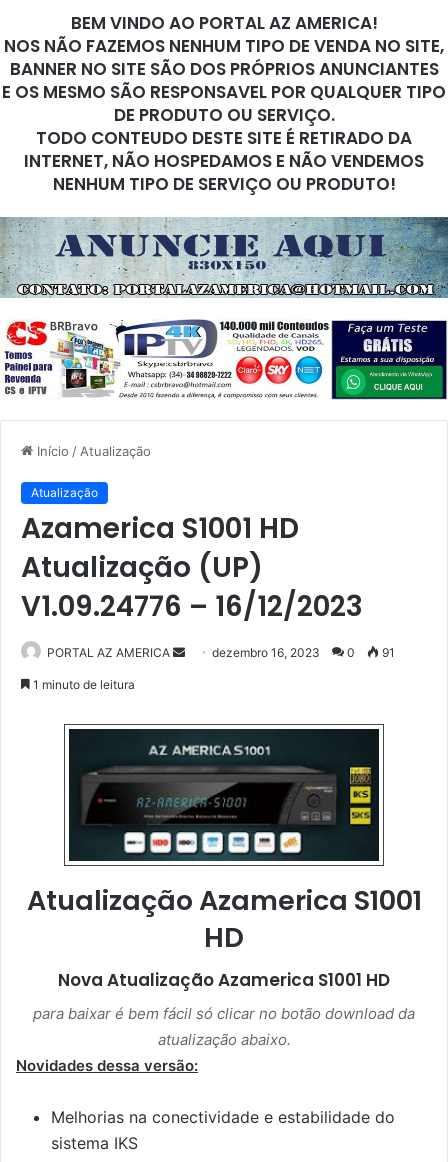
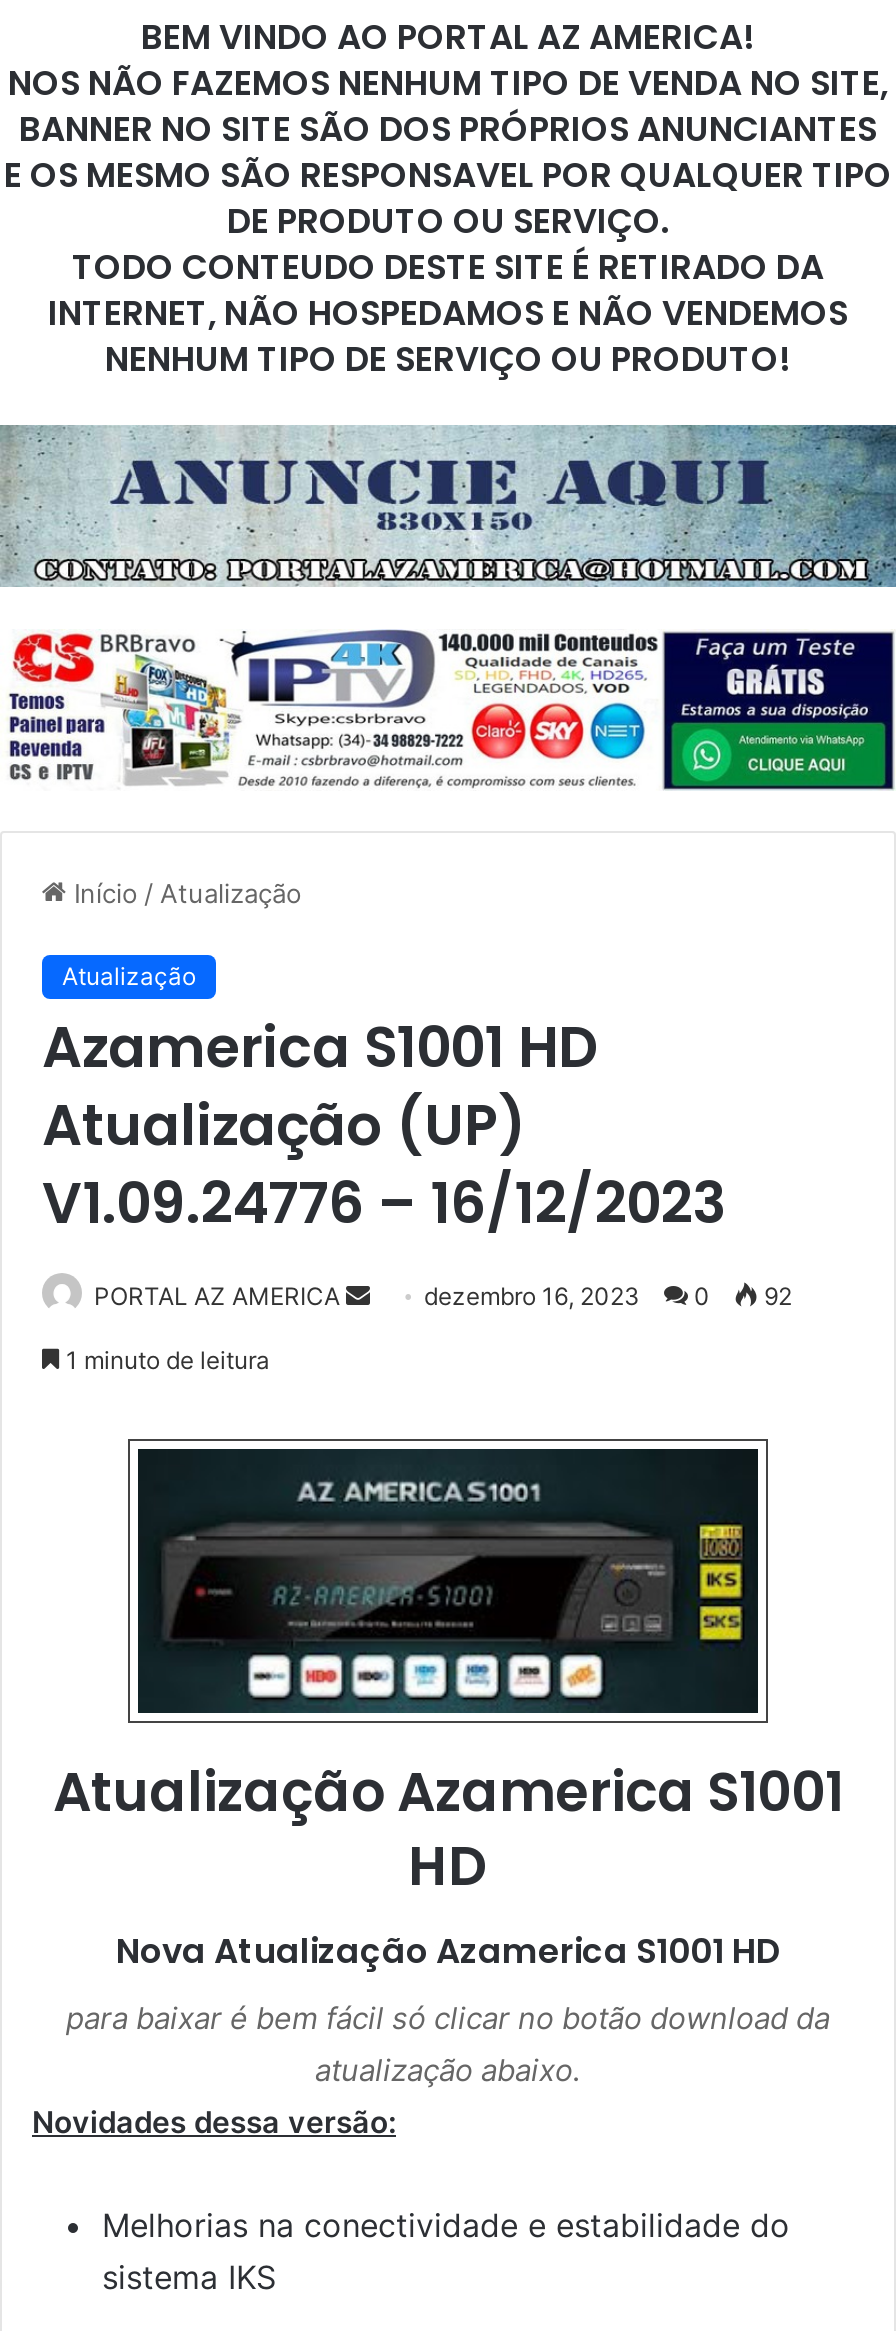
[379,645,395,660] 91 -> [758,1281,792,1311] 92

